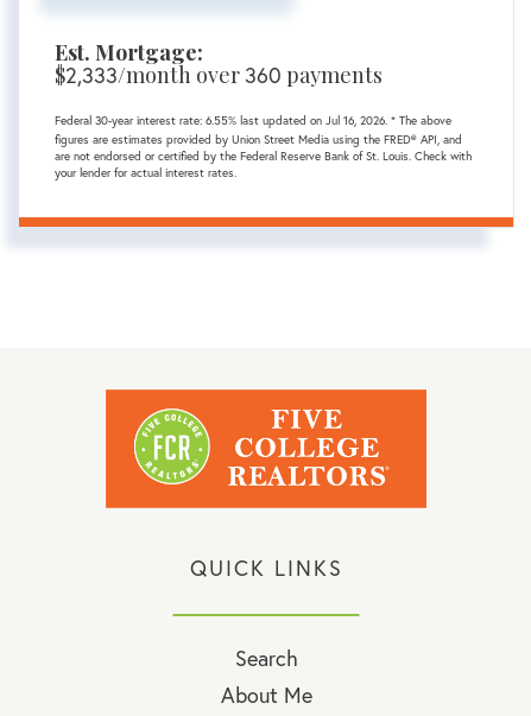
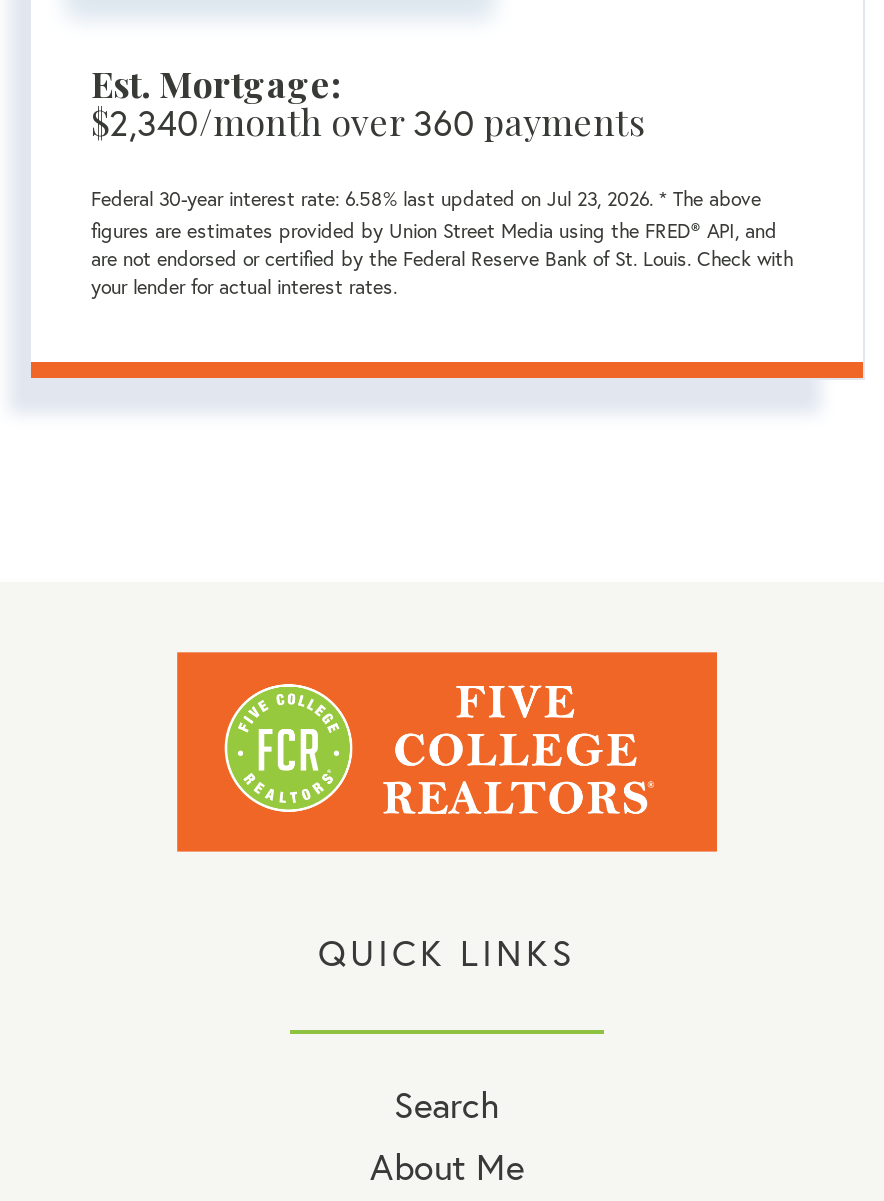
[55,61,383,90] $2,333/month over 360 payments -> [91,99,645,147] $2,340/month over 360 payments
[55,113,451,129] Federal 30-year interest rate: 6.55% last updated on Jul 16, 2026. * The above -> [91,187,761,213] Federal 30-year interest rate: 6.58% last updated on Jul 23, 2026. * The above

